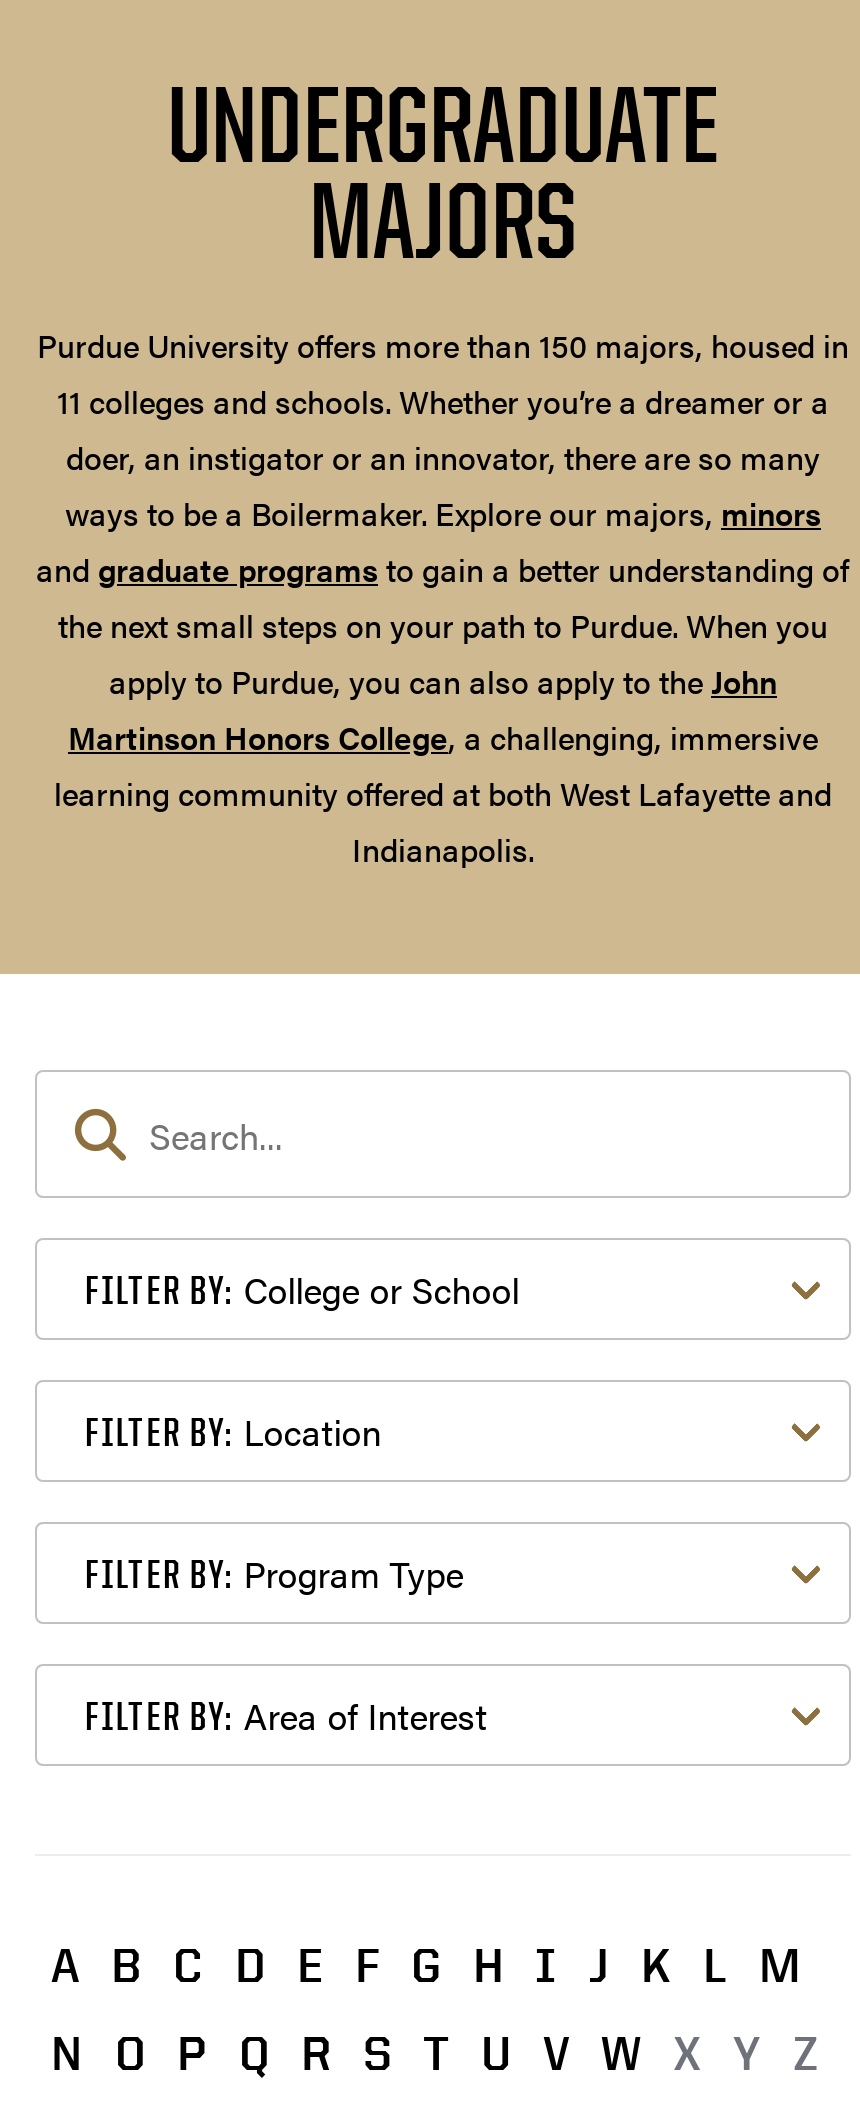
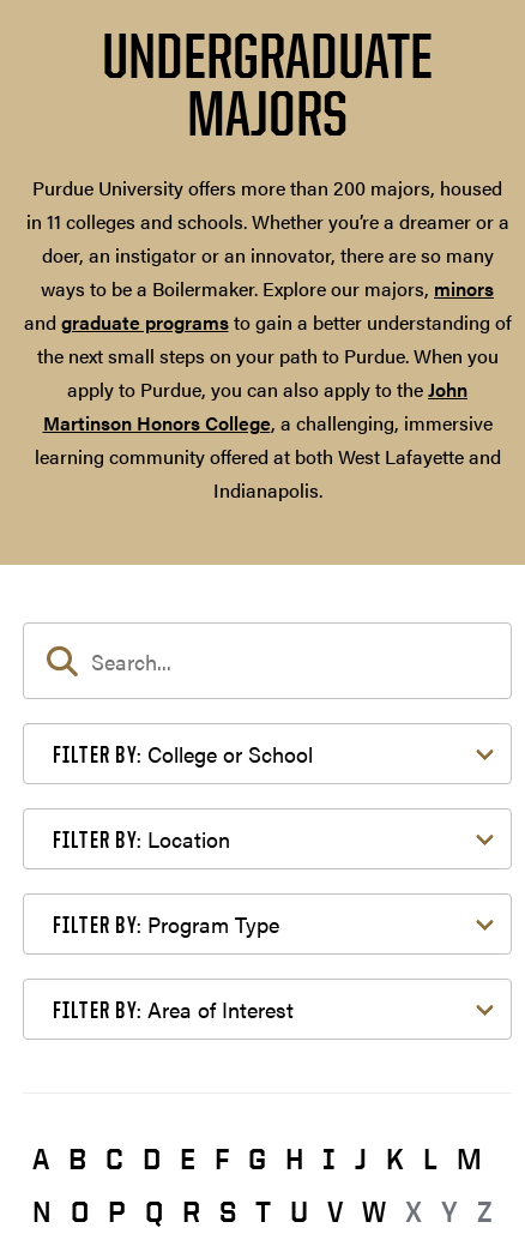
[37,322,849,424] Purdue University offers more than 150 majors, housed in | 11 colleges and schools. Whether you’re a dreamer or a -> [26,174,509,235] Purdue University offers more than 200 majors, housed | in 11 colleges and schools. Whether you’re a dreamer or a

